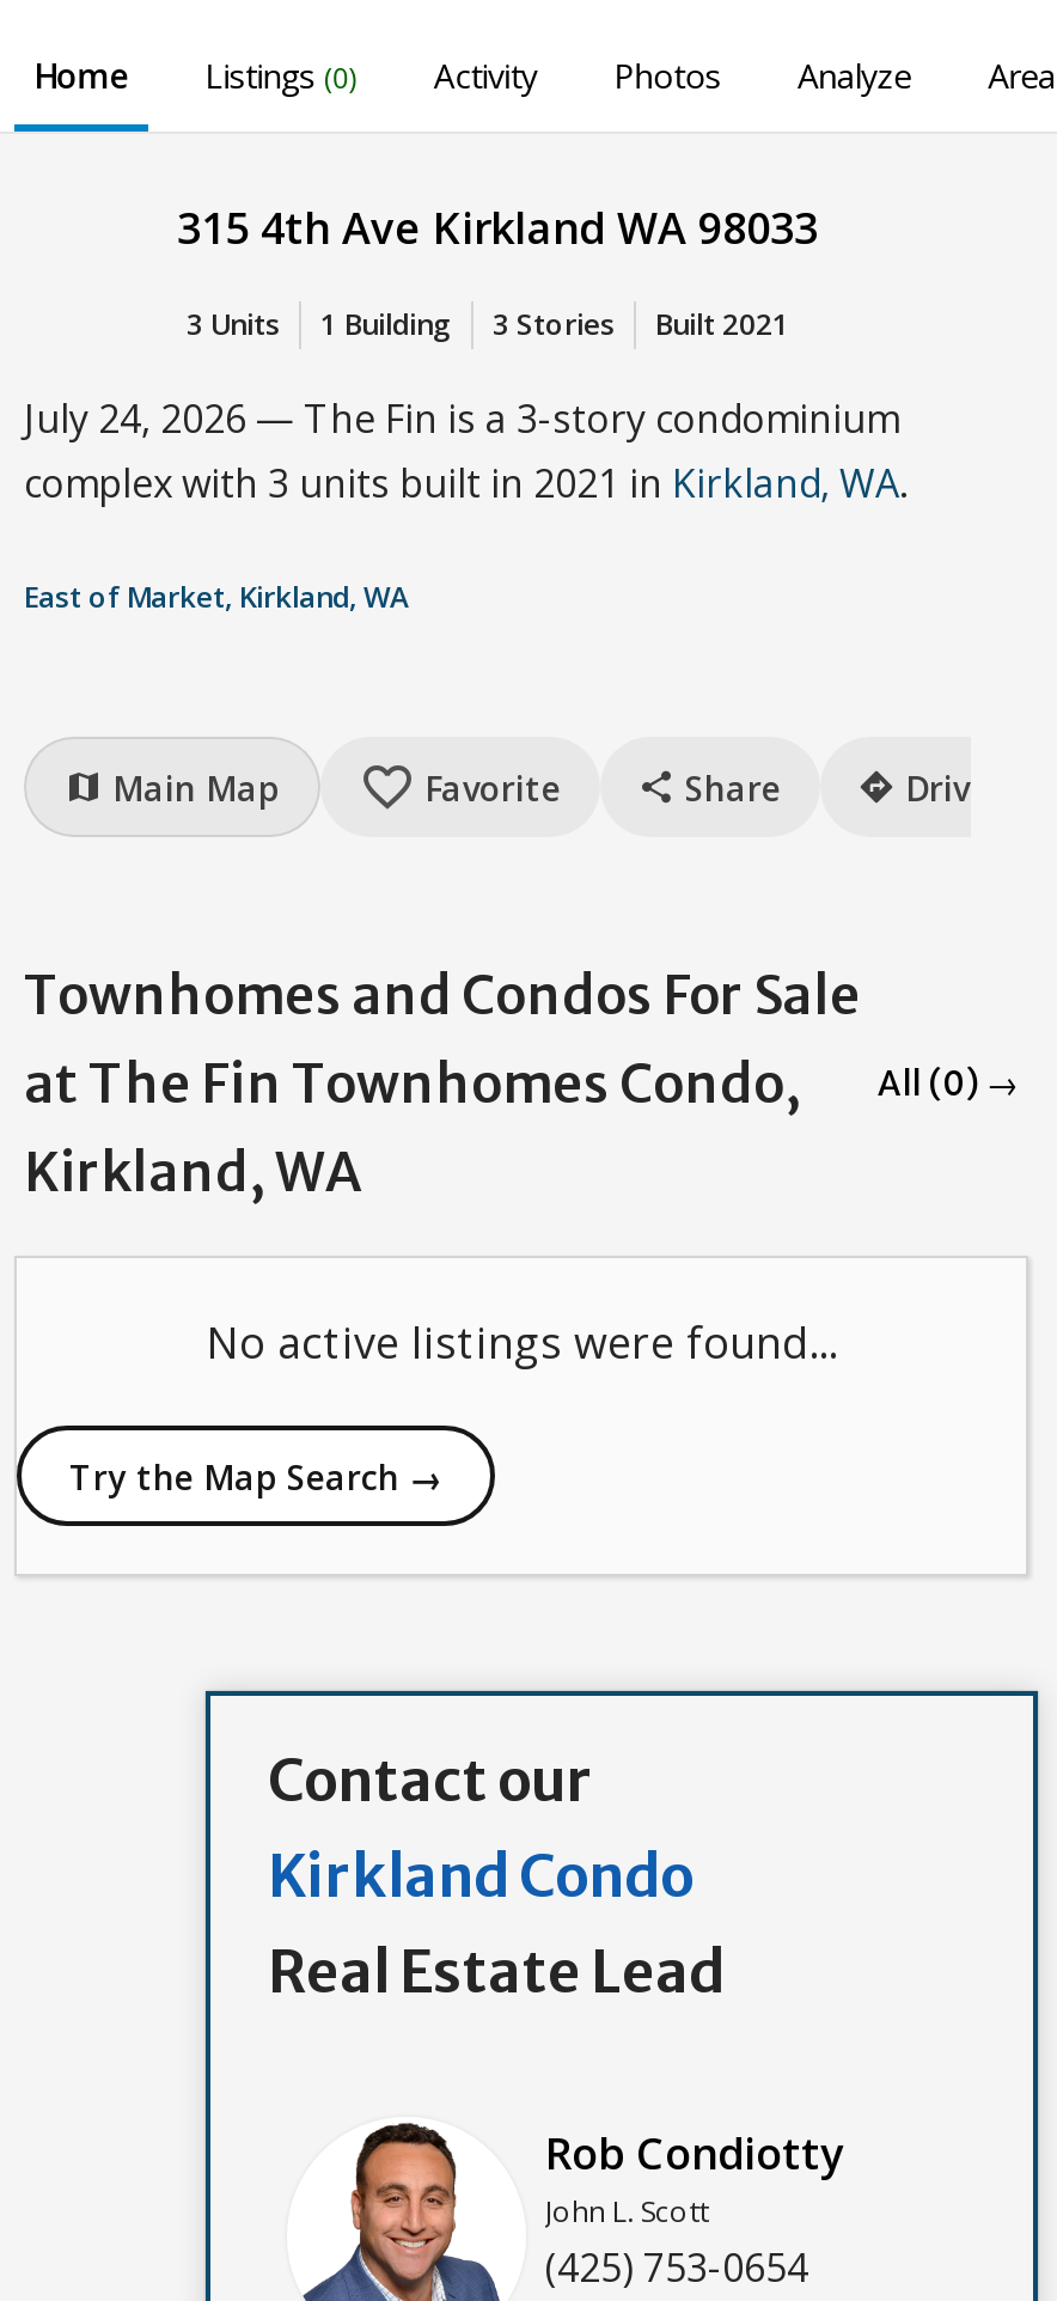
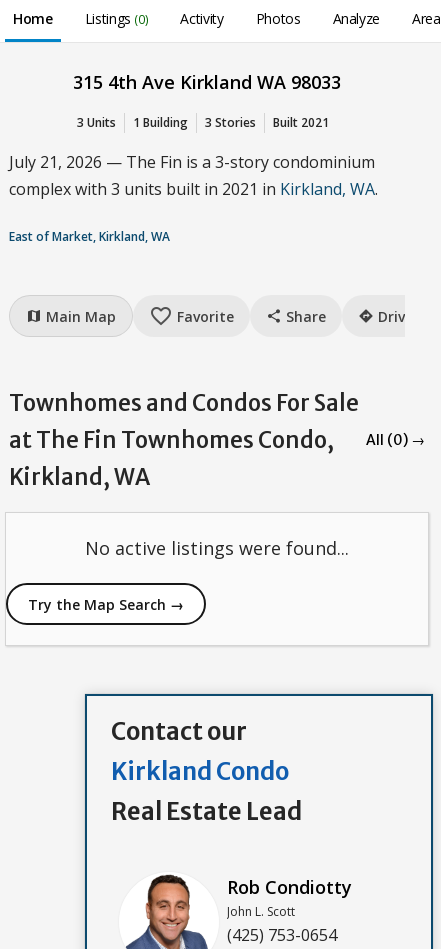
[24,392,899,445] July 24, 2026 — The Fin is a 3-story condominium -> [9,151,375,173] July 21, 2026 — The Fin is a 3-story condominium

